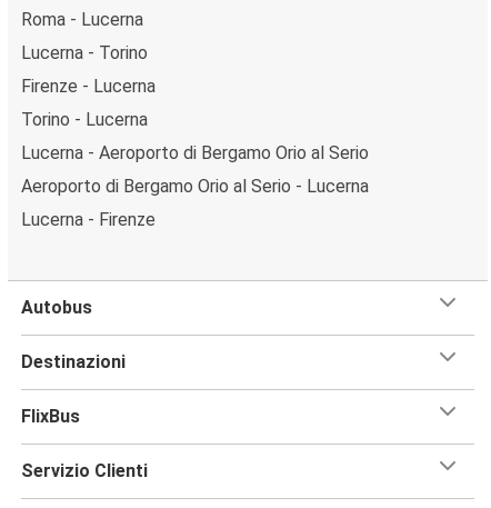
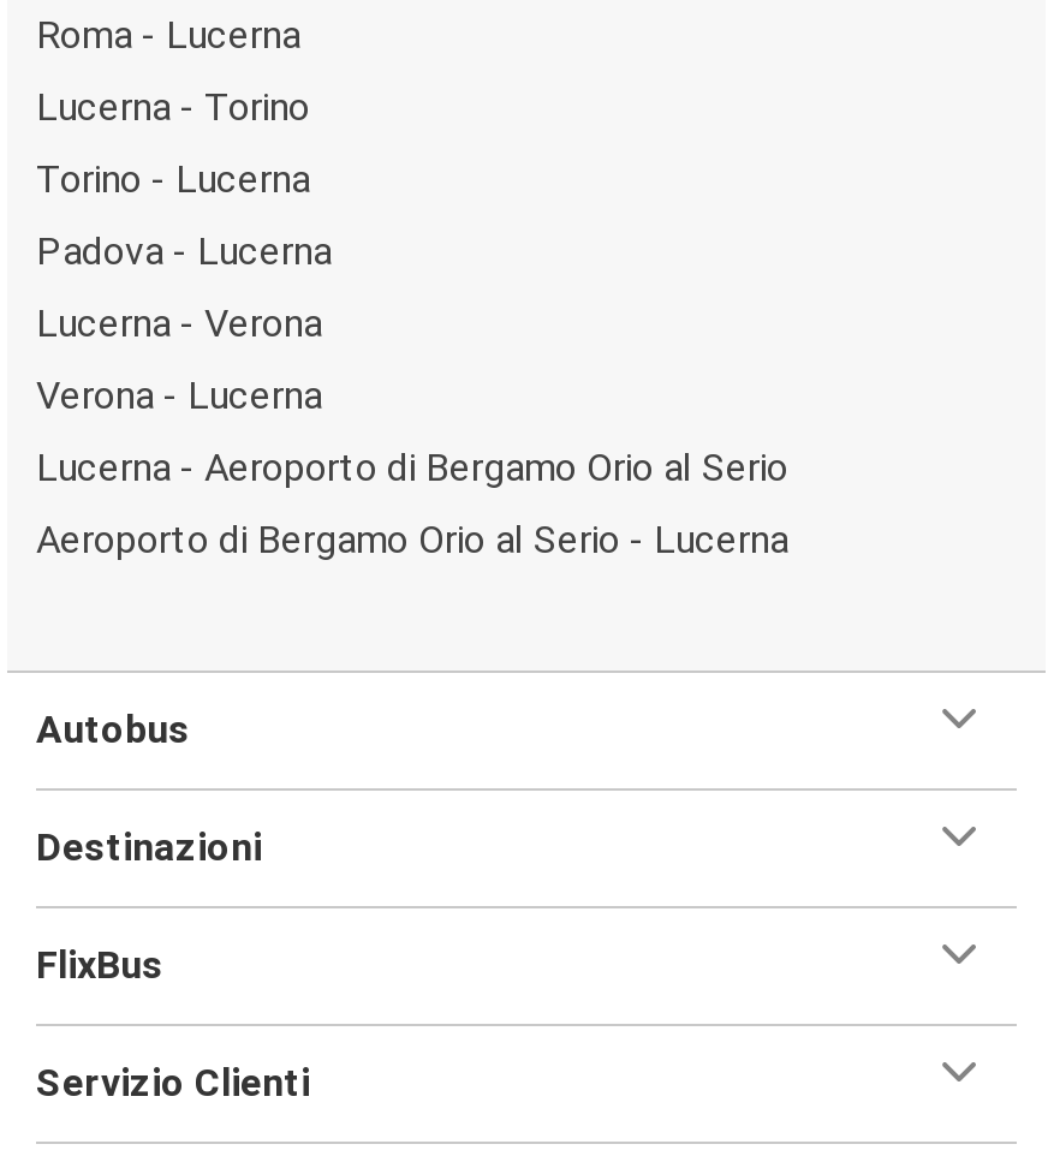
[21,75,156,96] Firenze - Lucerna -> none
moved [21,108,148,130] -> [36,155,310,201]: Torino - Lucerna
none -> [36,227,332,417] Padova - Lucerna | Lucerna - Verona | Verona - Lucerna
moved [21,142,369,196] -> [36,443,788,561]: Lucerna - Aeroporto di Bergamo Orio al Serio | Aeroporto di Bergamo Orio al Serio - Lucerna
[21,208,156,230] Lucerna - Firenze -> none

